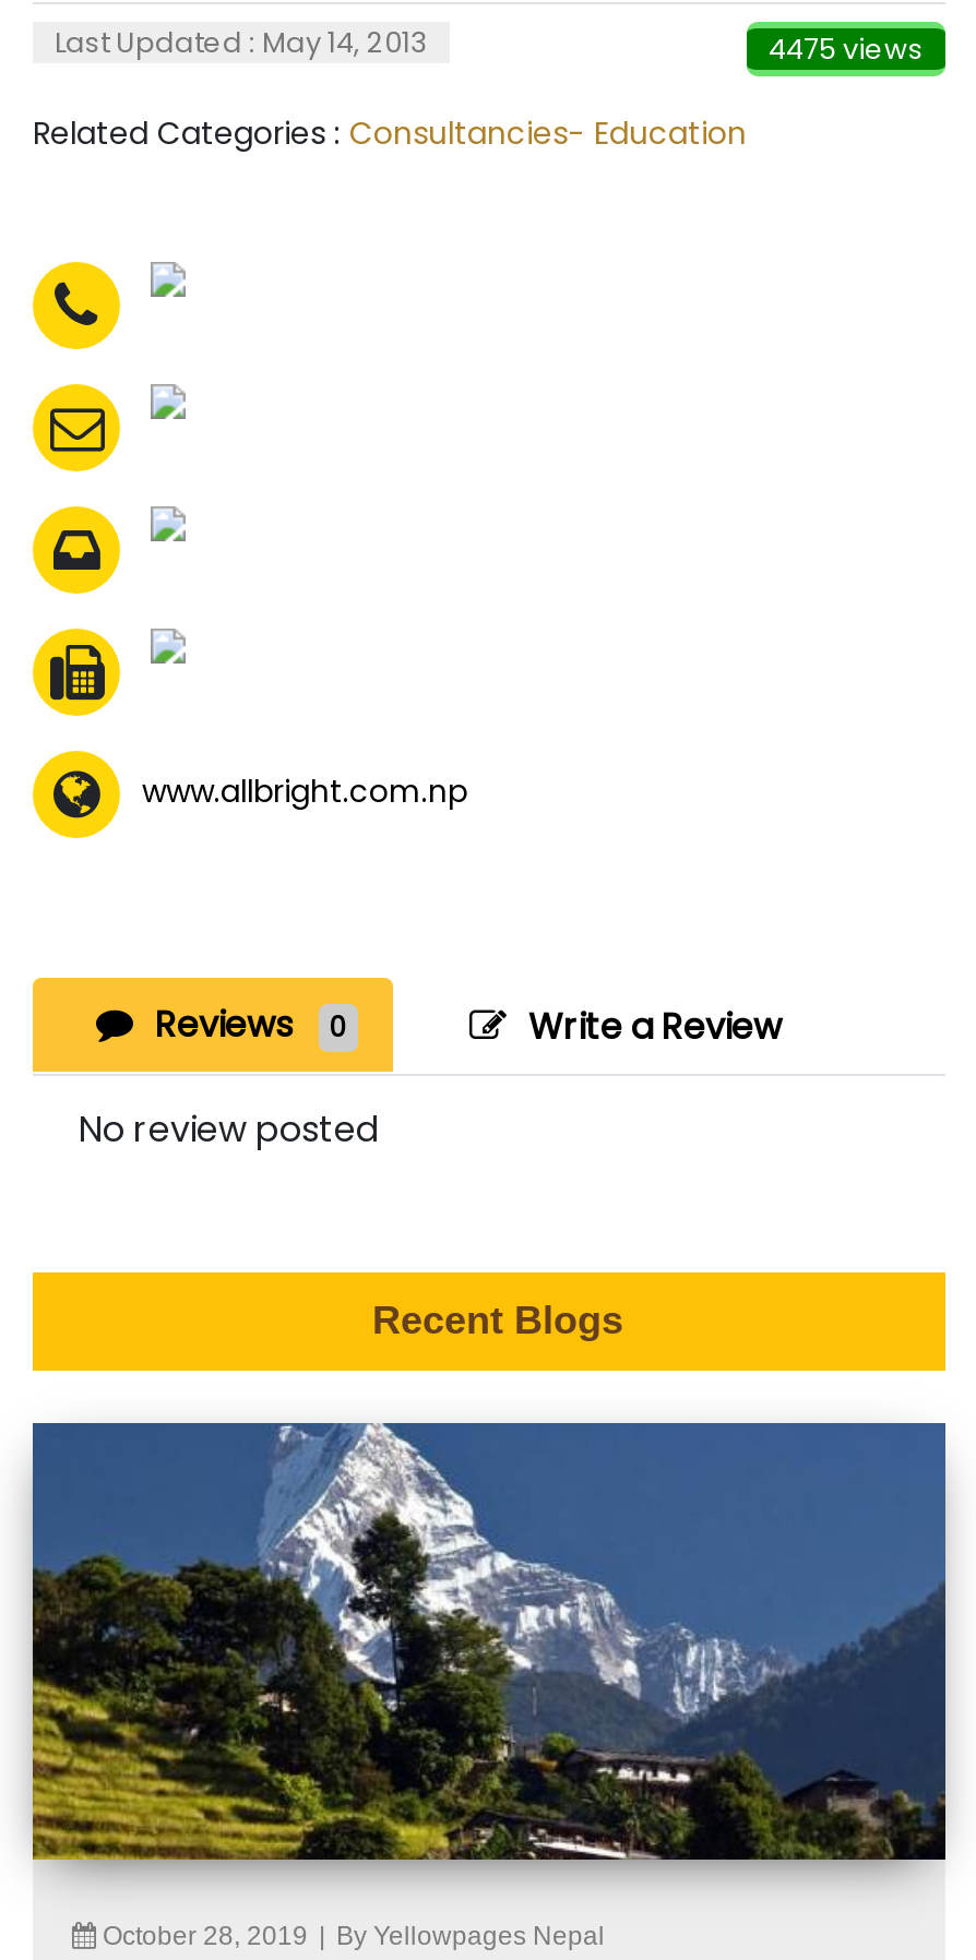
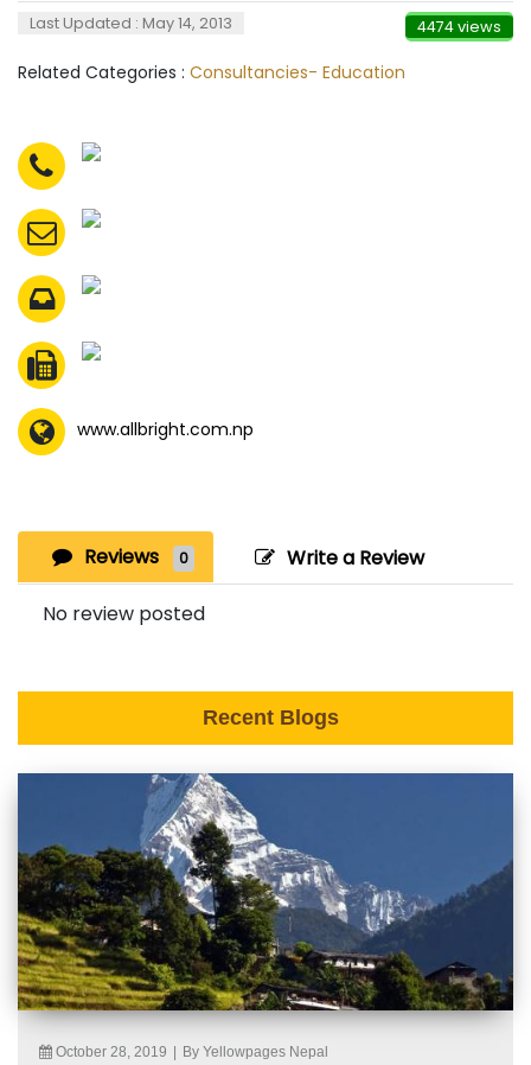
[769,31,924,68] 4475 views -> [417,17,501,37] 4474 views

